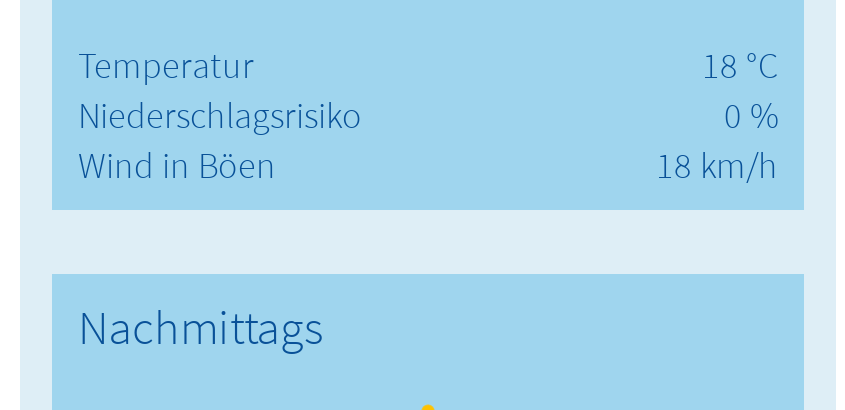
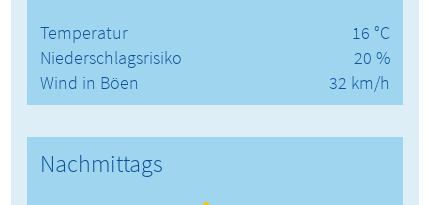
[702,42,778,88] 18 °C -> [352,21,390,44] 16 °C
[724,92,778,138] 0 % -> [354,46,390,69] 20 %
[656,142,778,188] 18 km/h -> [329,71,390,94] 32 km/h

